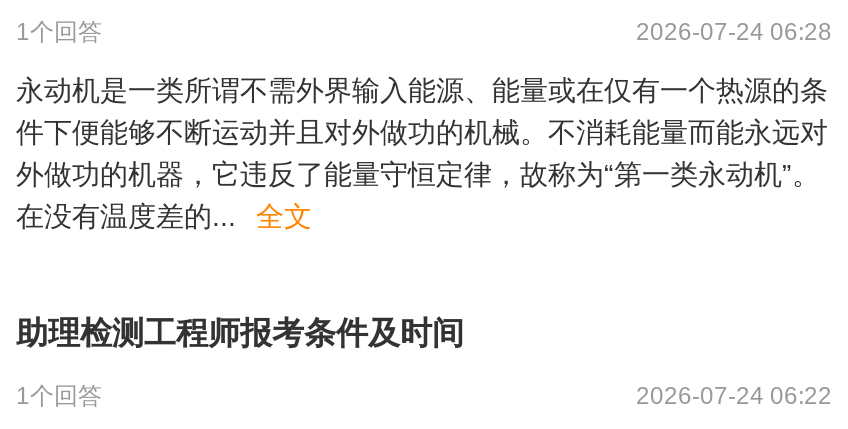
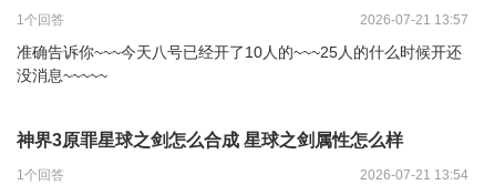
[636,18,832,46] 2026-07-24 06:28 -> [360,12,468,28] 2026-07-21 13:57
[16,74,828,232] 永动机是一类所谓不需外界输入能源、能量或在仅有一个热源的条 | 件下便能够不断运动并且对外做功的机械。不消耗能量而能永远对 | 外做功的机器，它违反了能量守恒定律，故称为“第一类永动机”。 | 在没有温度差的... | 全文 -> [17,43,462,84] 准确告诉你~~~今天八号已经开了10人的~~~25人的什么时候开还 | 没消息~~~~~
[16,316,464,350] 助理检测工程师报考条件及时间 -> [17,131,403,150] 神界3原罪星球之剑怎么合成 星球之剑属性怎么样
[636,382,832,410] 2026-07-24 06:22 -> [360,167,468,183] 2026-07-21 13:54

